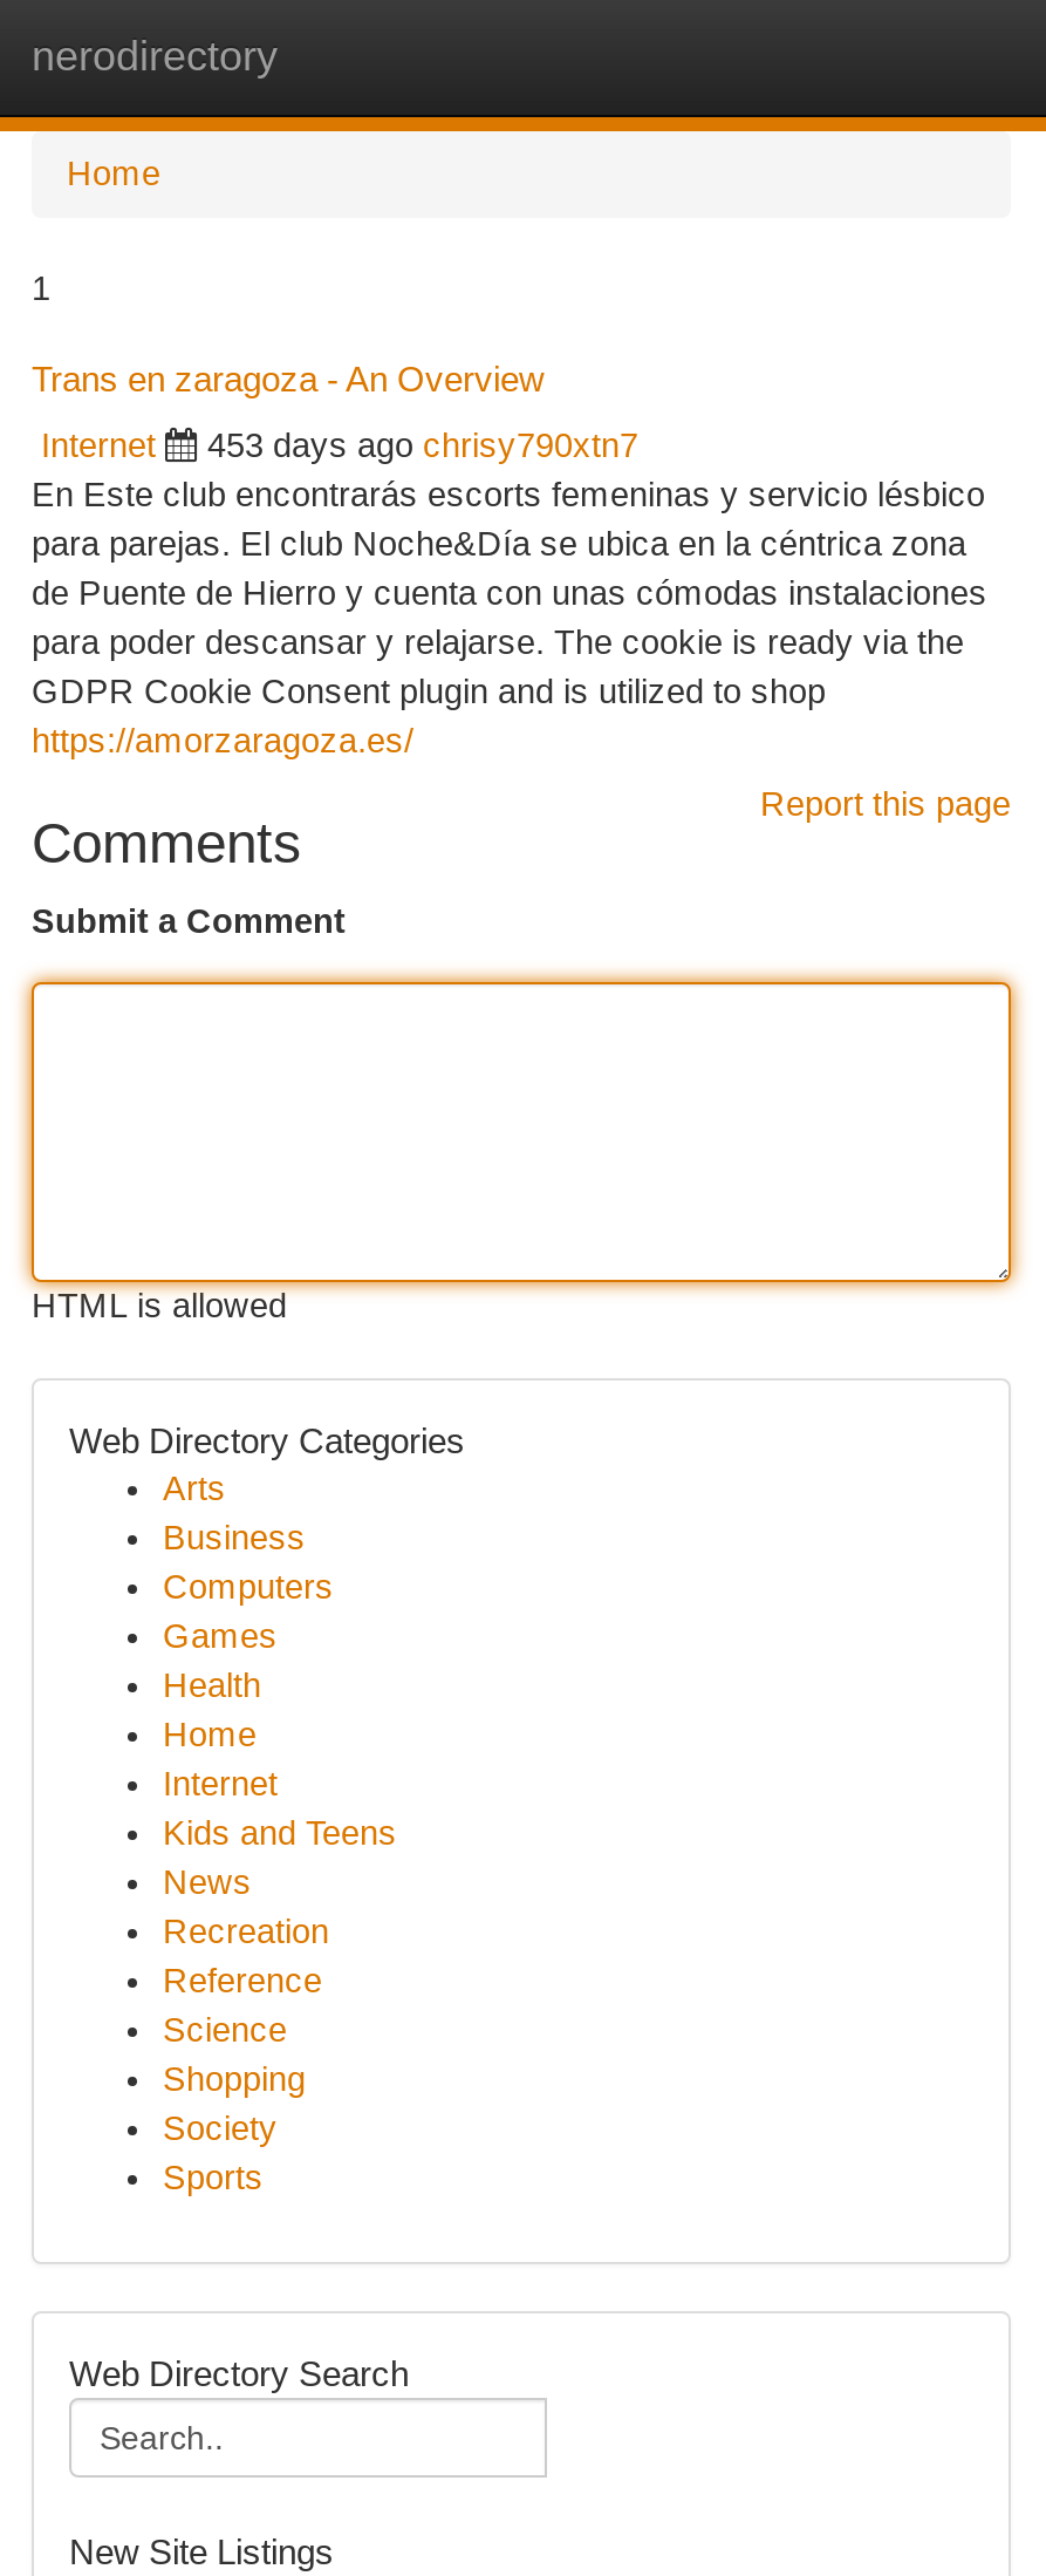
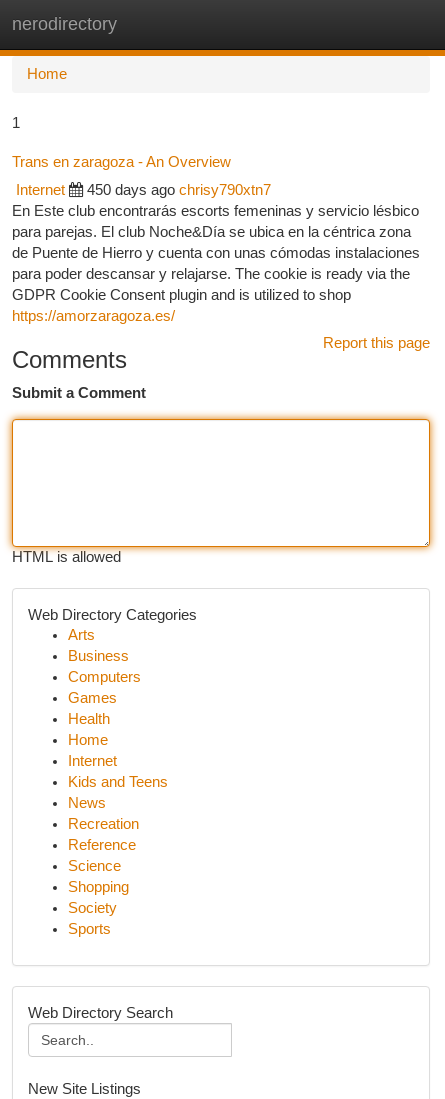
[207,427,638,464] 453 days ago chrisy790xtn7 -> [87,182,271,198] 450 days ago chrisy790xtn7

